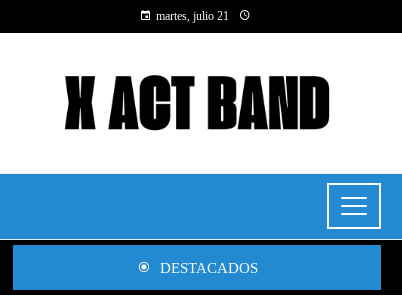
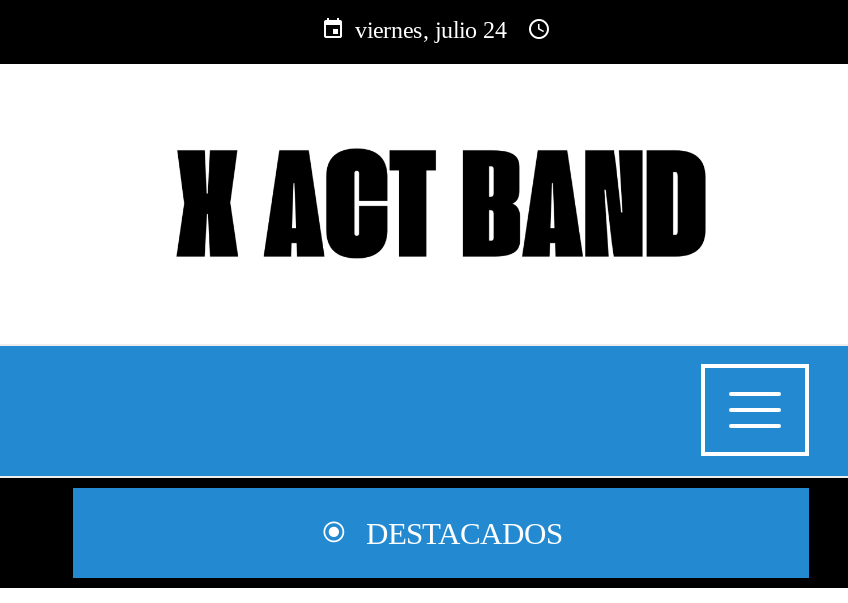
[155,9,228,23] martes, julio 21 -> [355,16,507,44] viernes, julio 24

